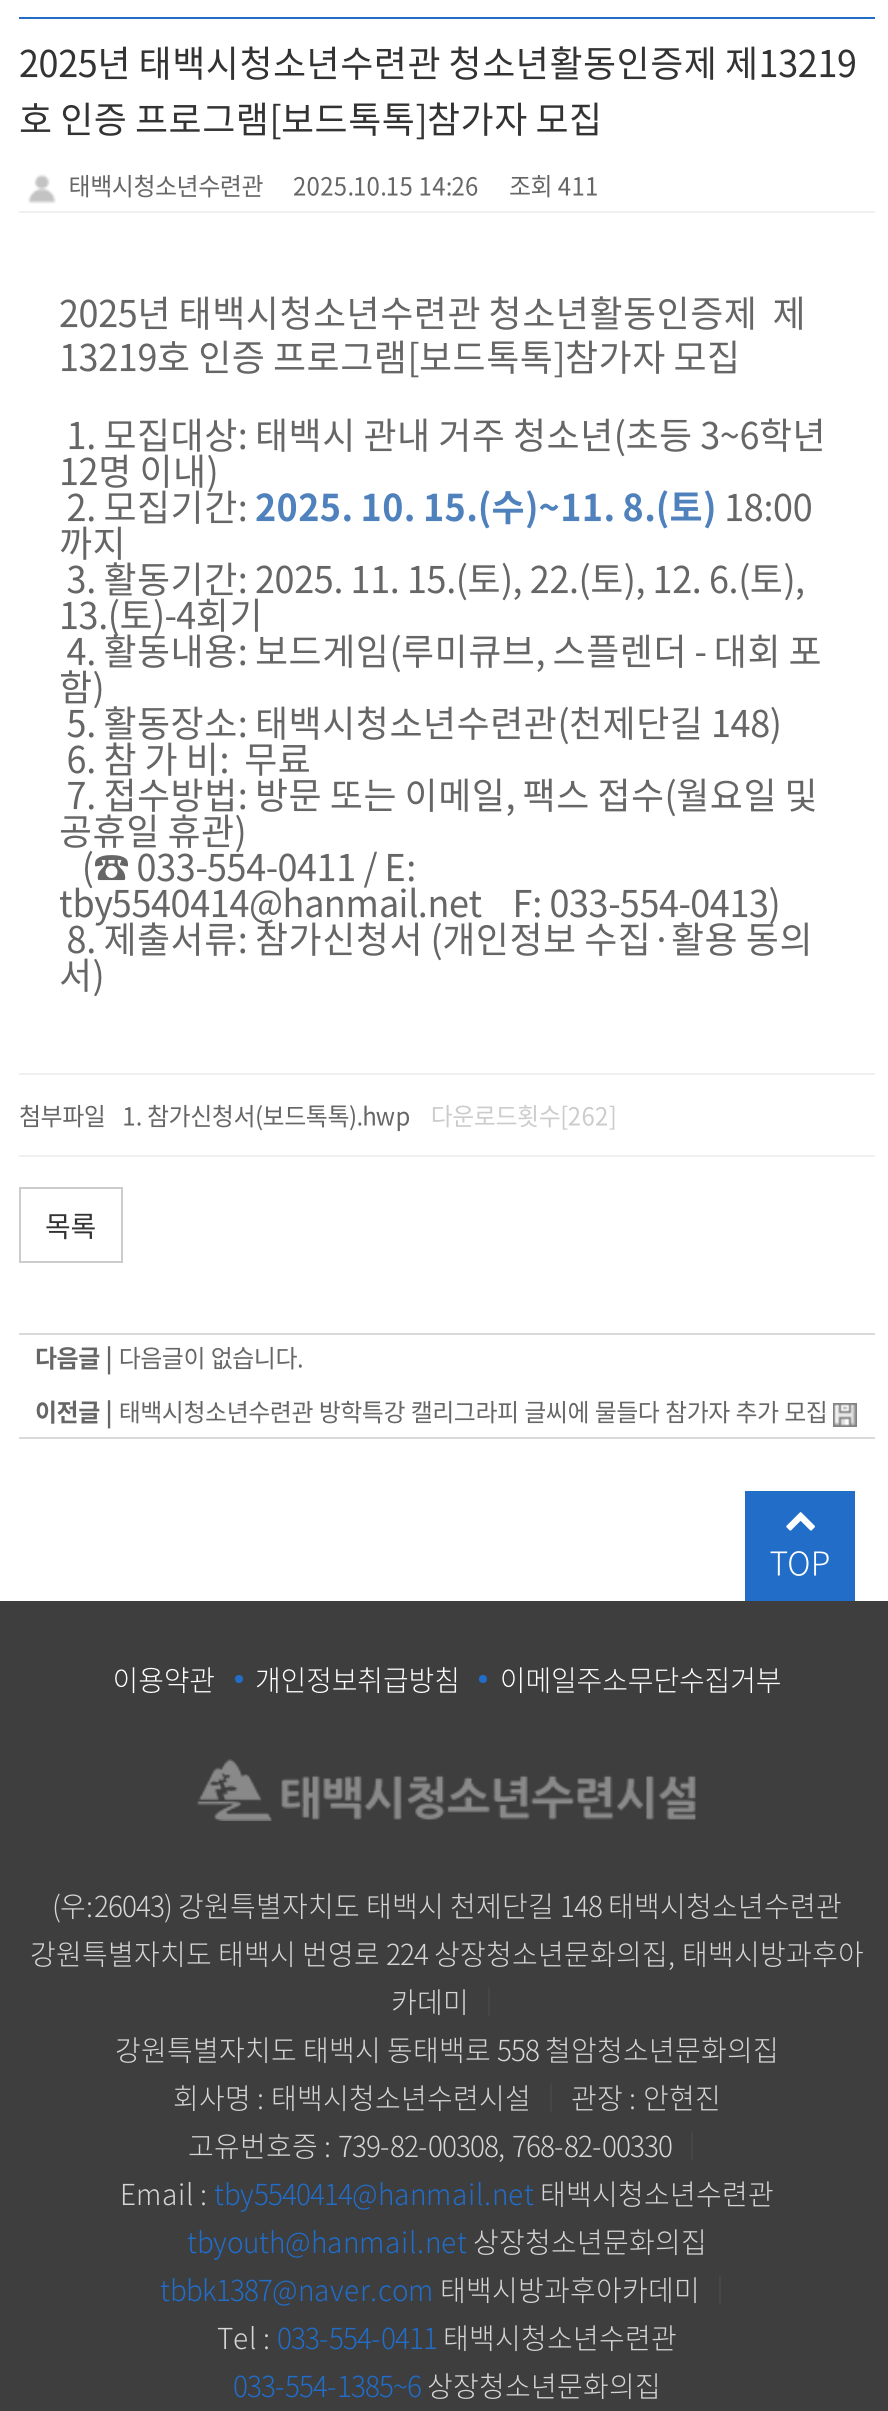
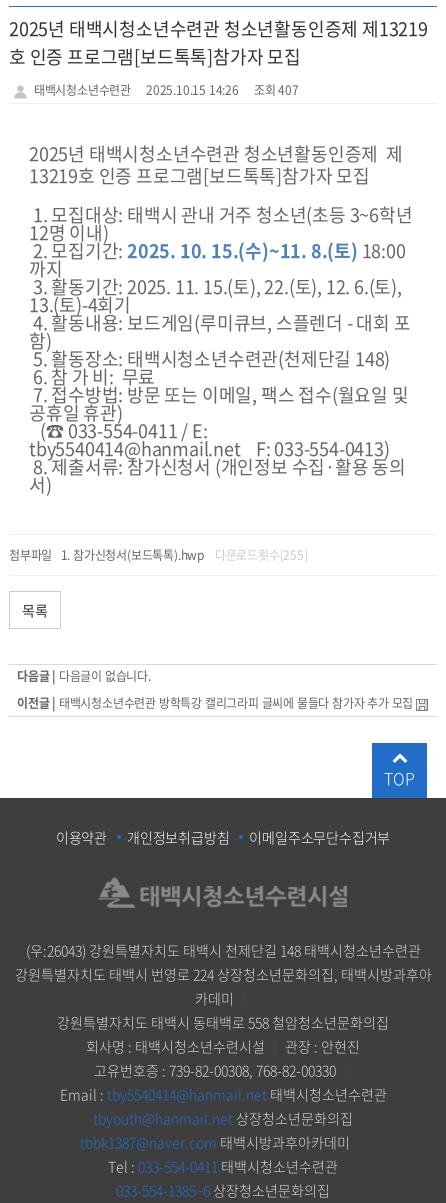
[63,167,599,203] 태백시청소년수련관 2025.10.15 14:26 조회 411 -> [31,81,299,99] 태백시청소년수련관 2025.10.15 14:26 조회 407
[431,1097,616,1133] 다운로드횟수[262] -> [215,546,308,564] 다운로드횟수[255]

